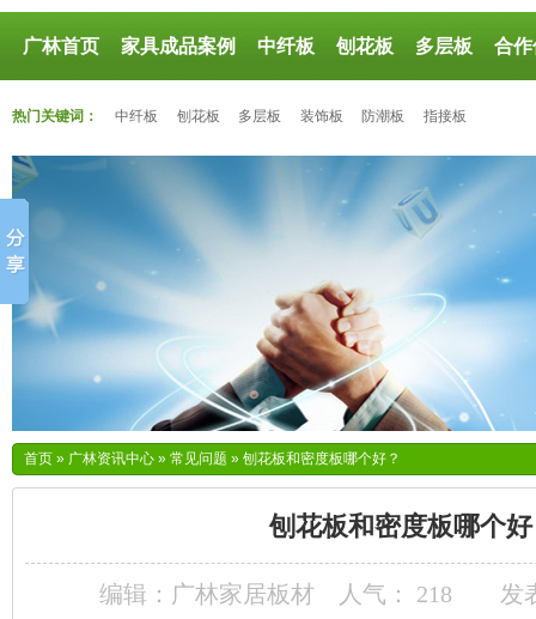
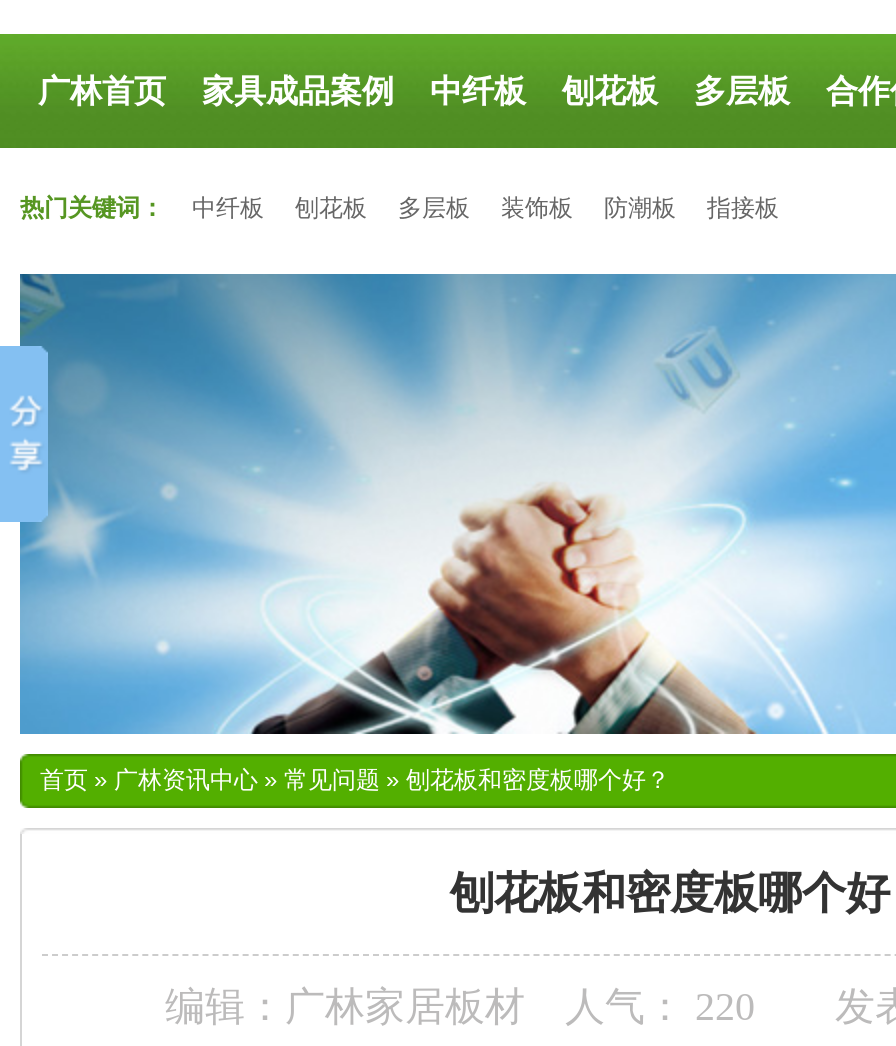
[338,581,452,607] 人气：218 -> [565,984,755,1028] 人气：220

